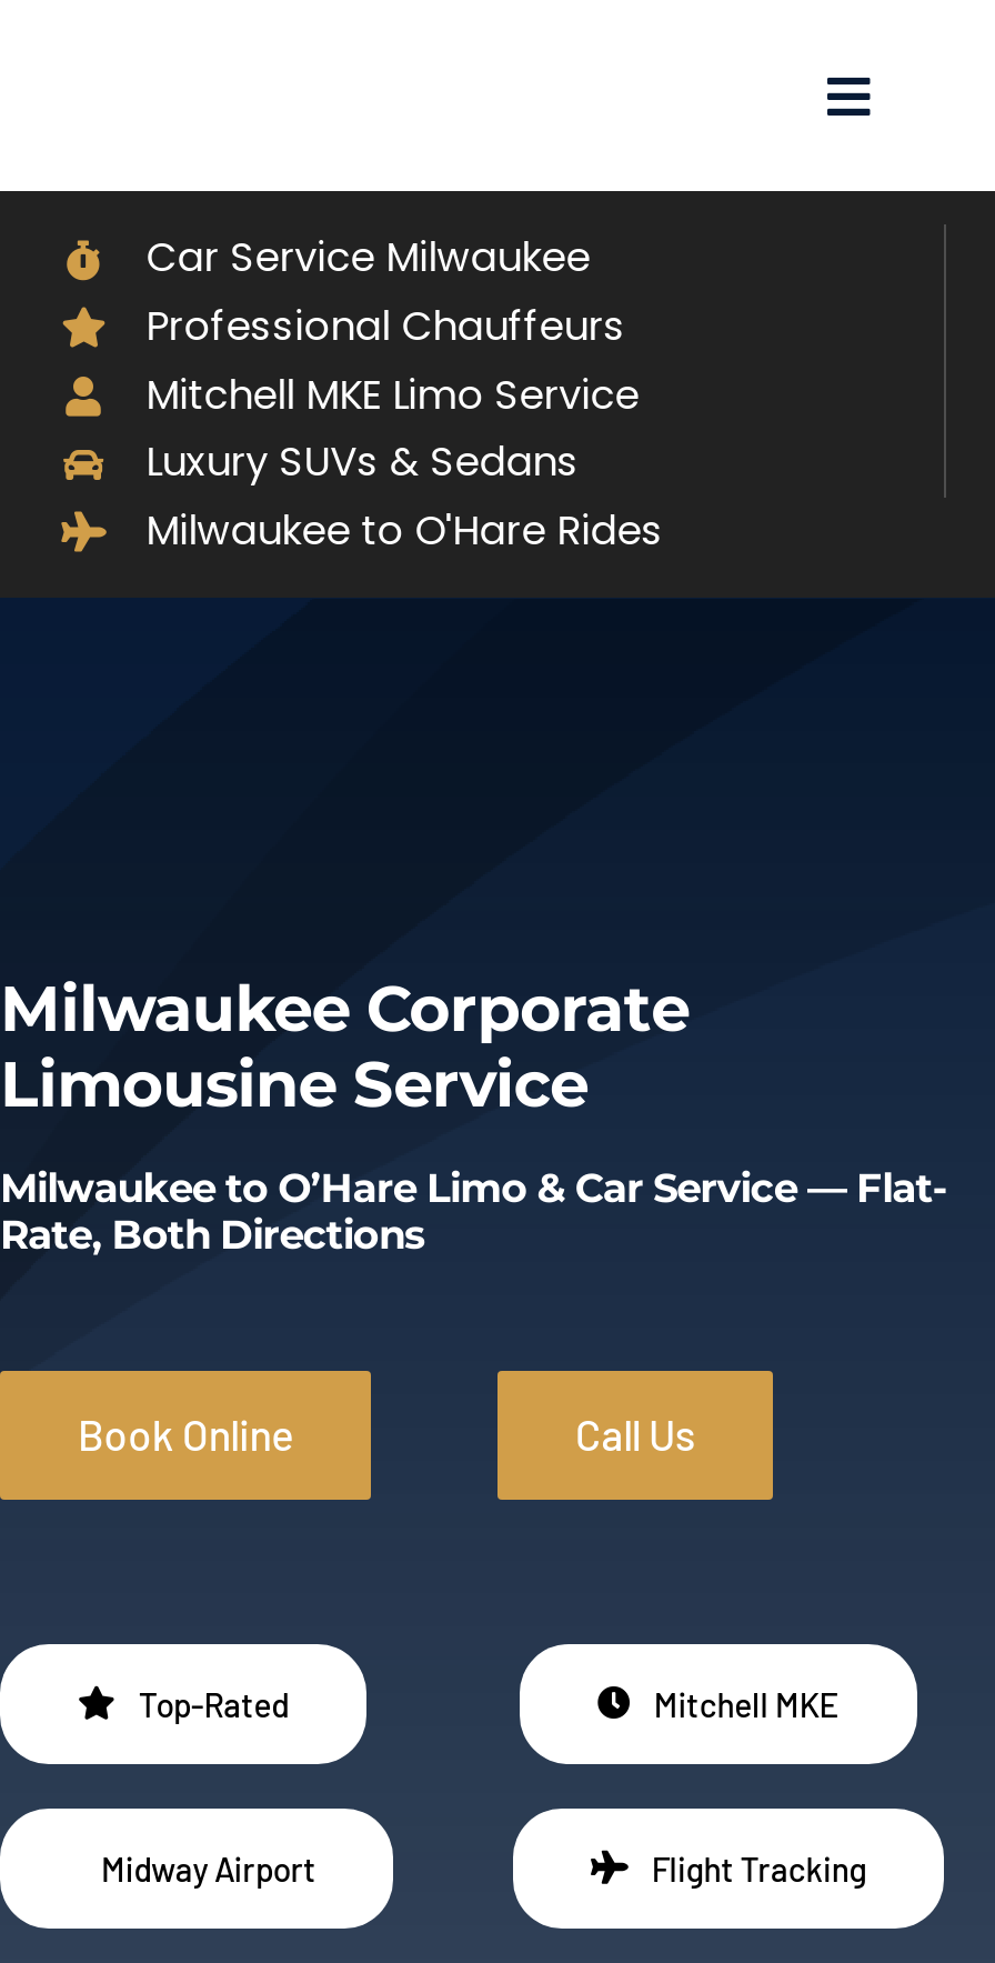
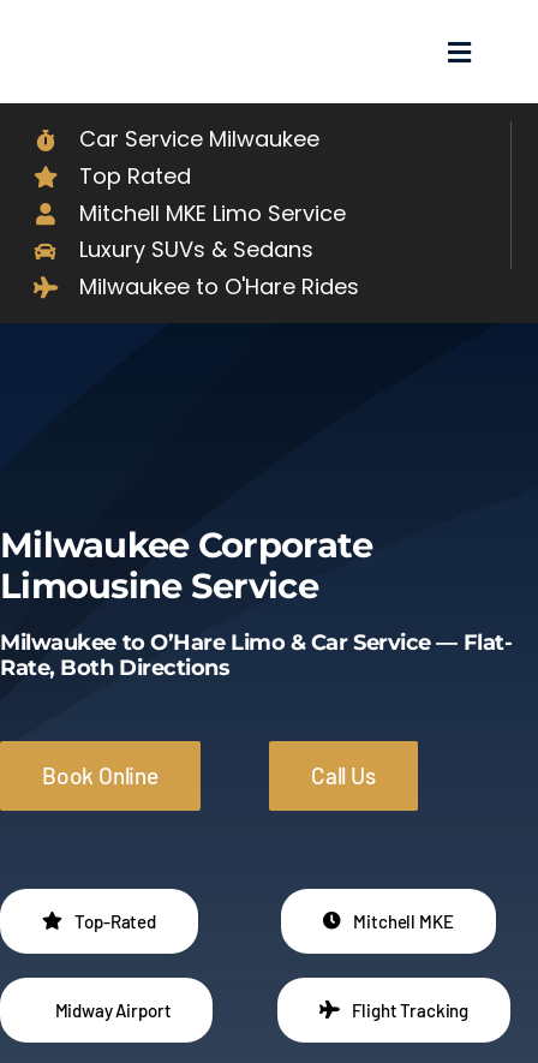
[146,298,637,353] Professional Chauffeurs -> [79,161,196,191] Top Rated

